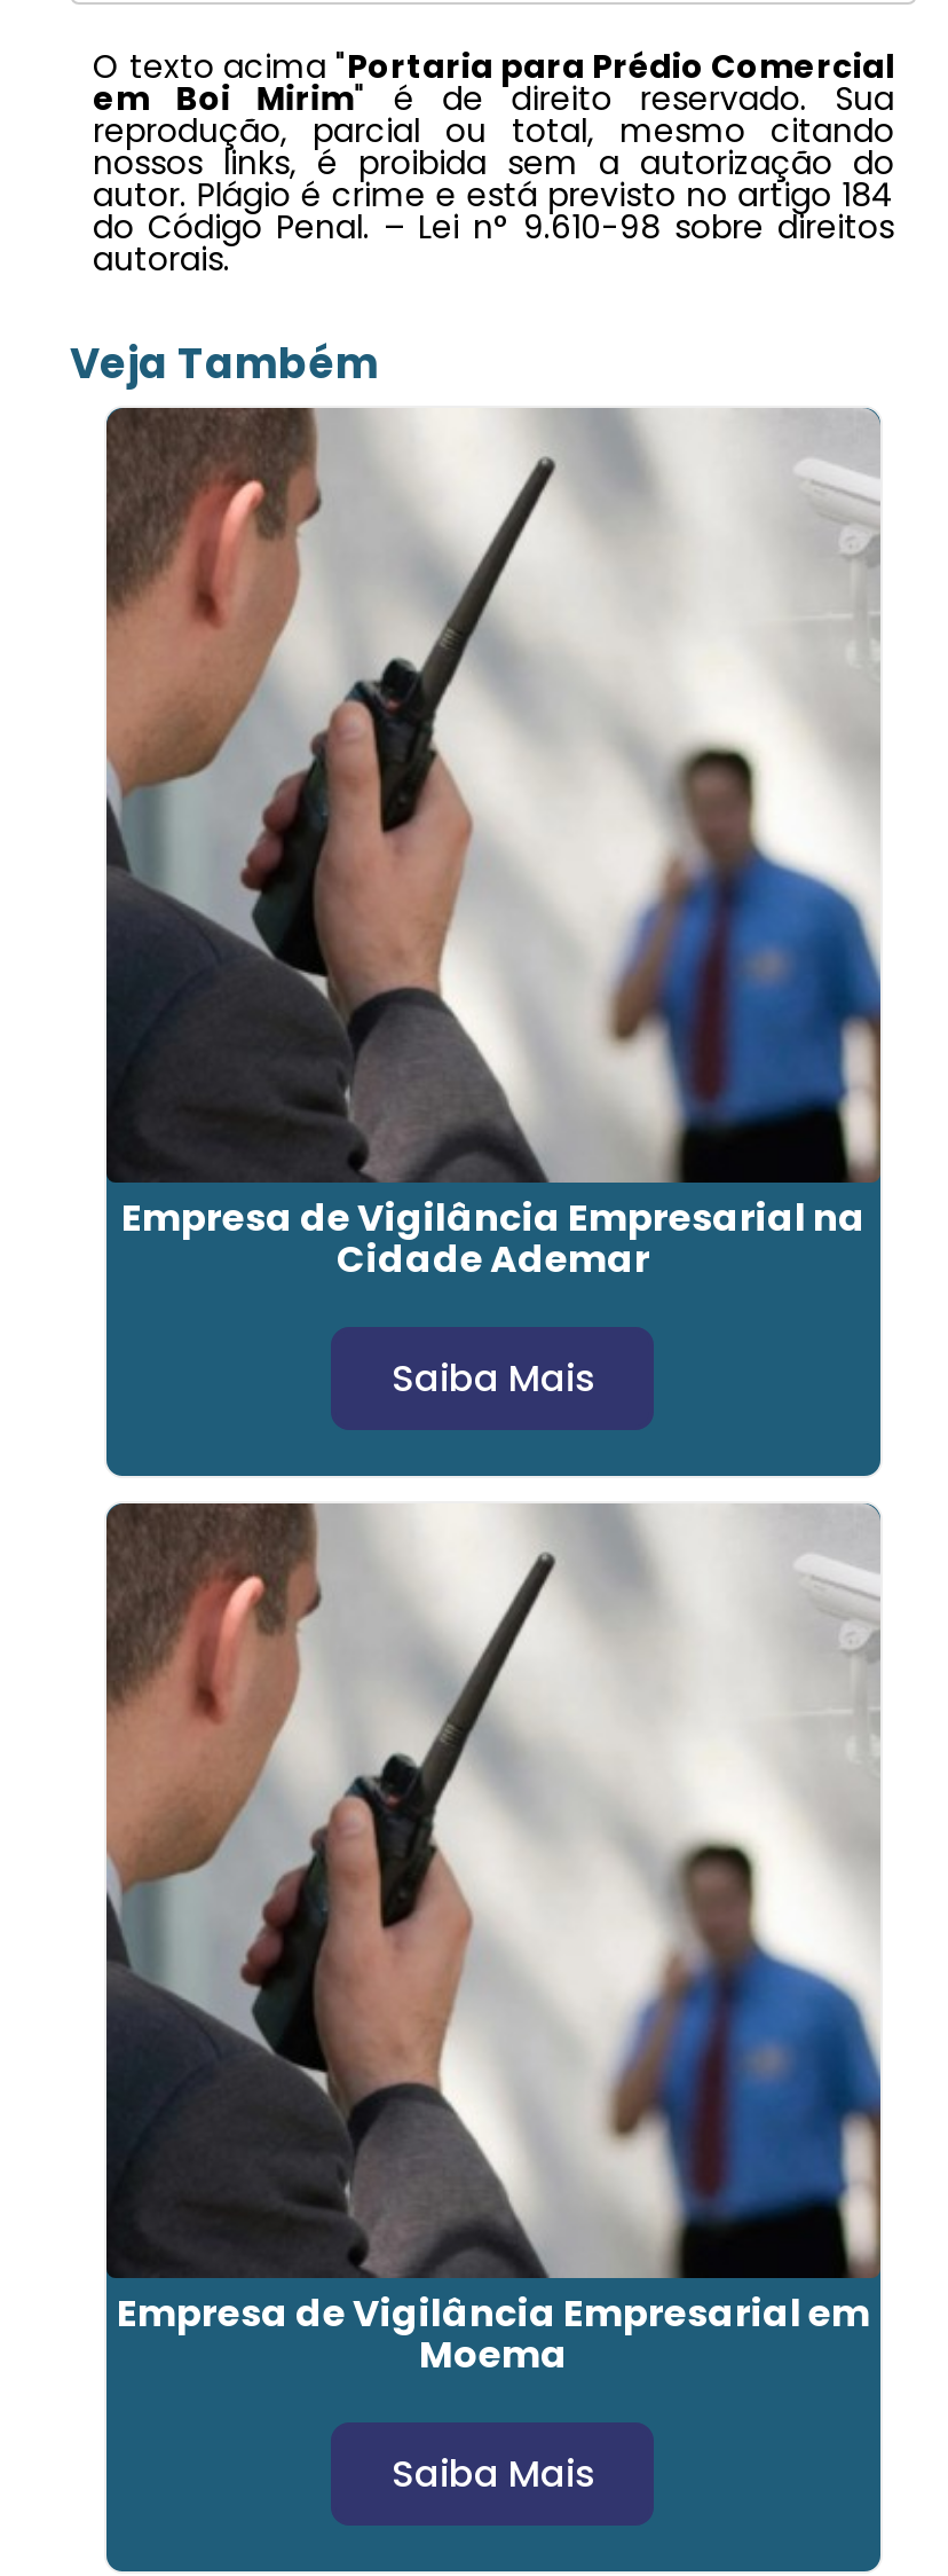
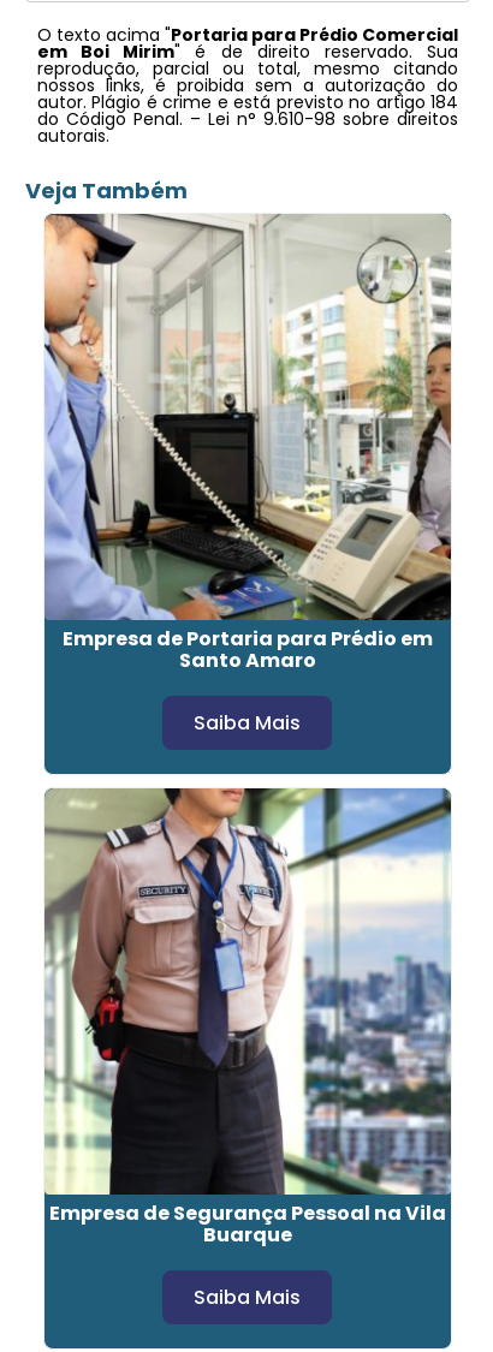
[104,406,883,1286] [image] | Empresa de Vigilância Empresarial na | Cidade Ademar -> [43,214,452,674] [image] | Empresa de Portaria para Prédio em | Santo Amaro
[104,1503,883,2382] [image] | Empresa de Vigilância Empresarial em | Moema -> [44,787,452,1249] [image] | Empresa de Segurança Pessoal na Vila | Buarque

